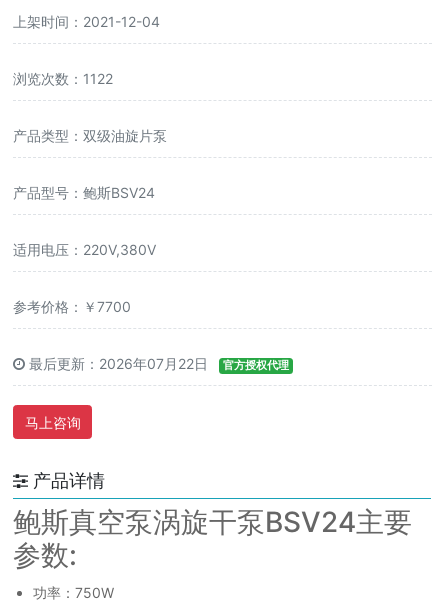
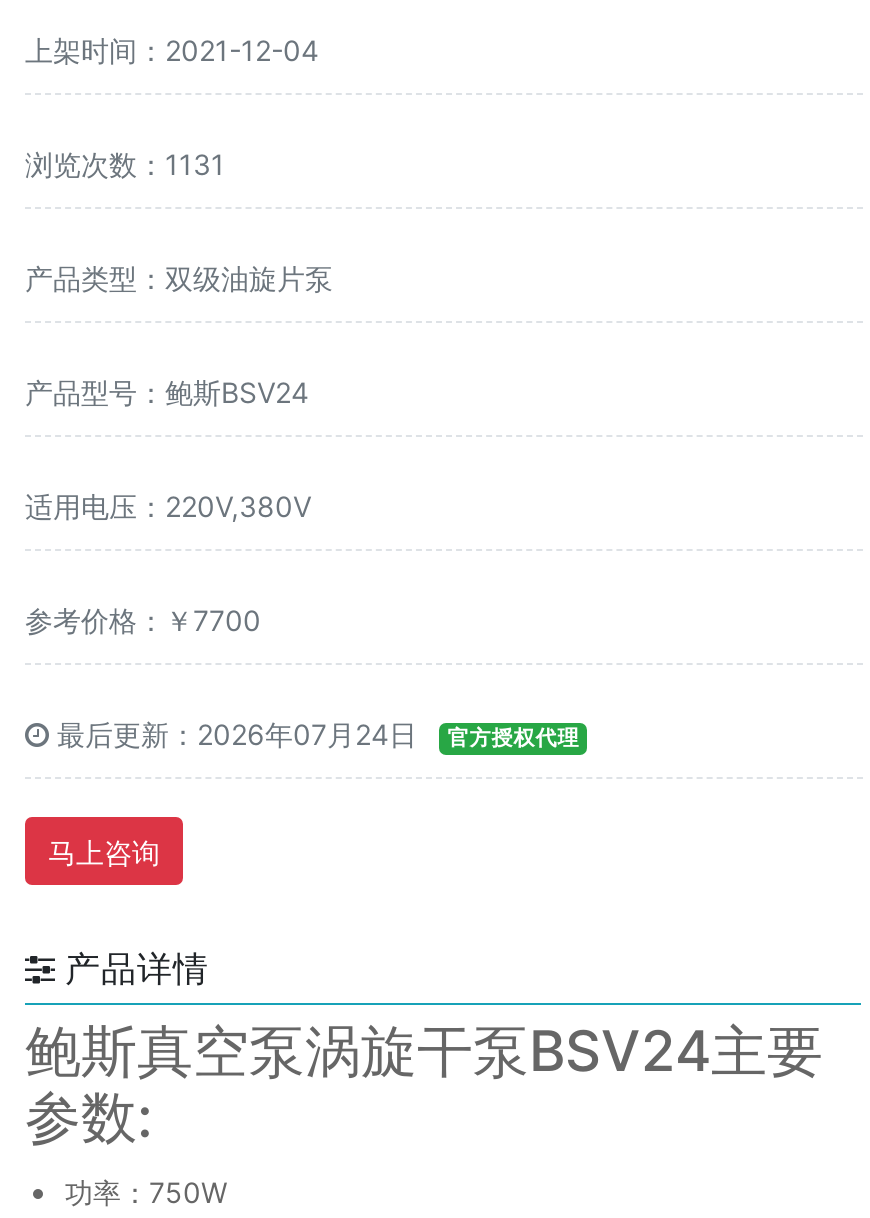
[13,70,113,87] 浏览次数：1122 -> [25,147,225,181] 浏览次数：1131
[25,355,212,372] 最后更新：2026年07月22日 -> [49,717,425,751] 最后更新：2026年07月24日

